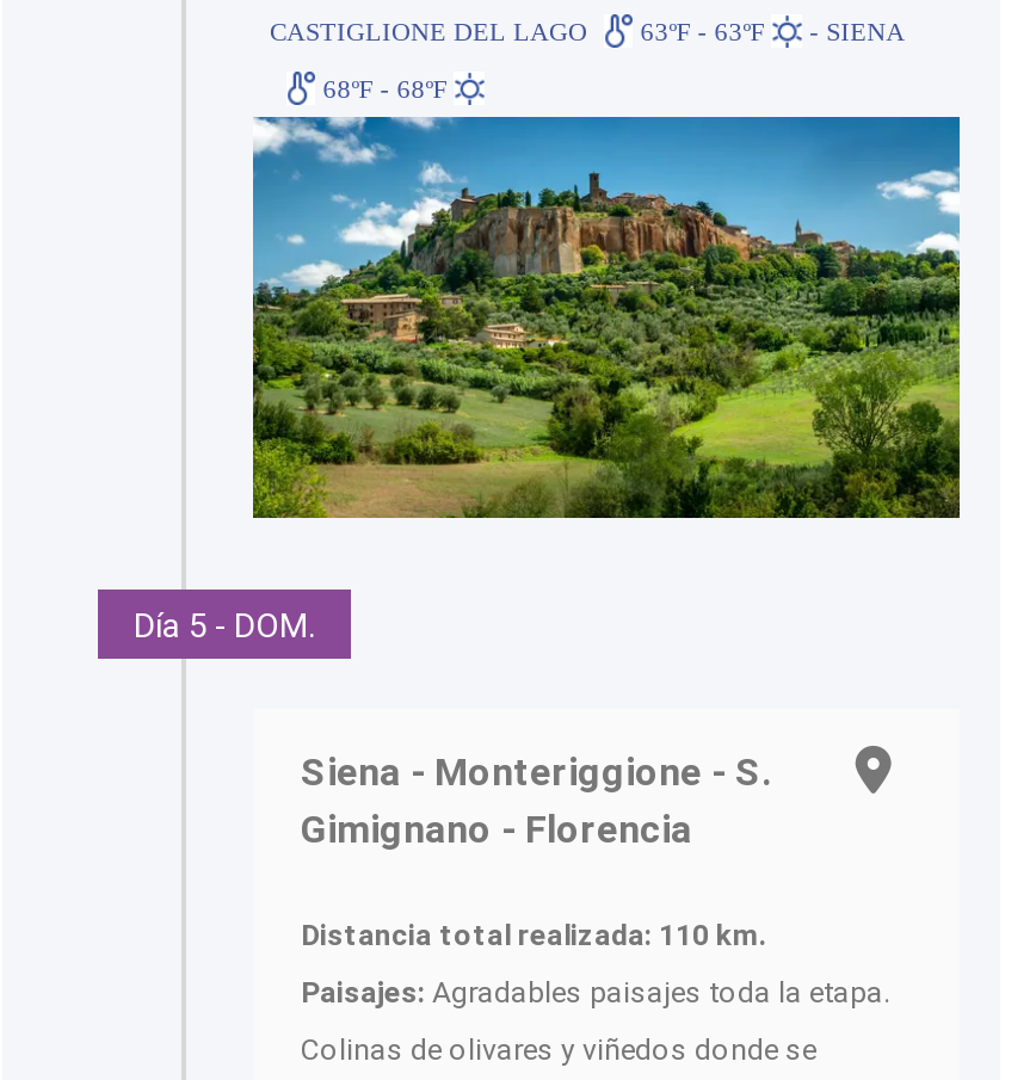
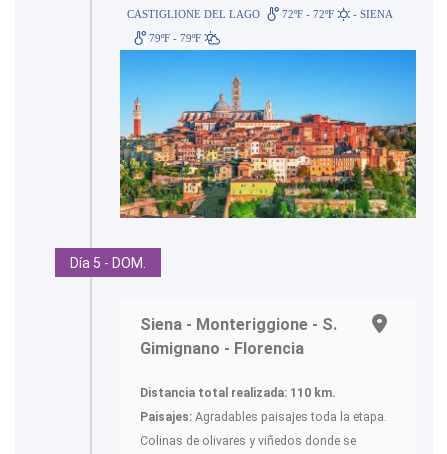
[270,16,905,44] CASTIGLIONE DEL LAGO 63ºF - 63ºF - SIENA -> [127,8,393,20] CASTIGLIONE DEL LAGO 72ºF - 72ºF - SIENA
[316,73,454,102] 68ºF - 68ºF -> [146,32,204,44] 79ºF - 79ºF
[251,117,962,520] [image] -> [119,39,417,219] [image]

